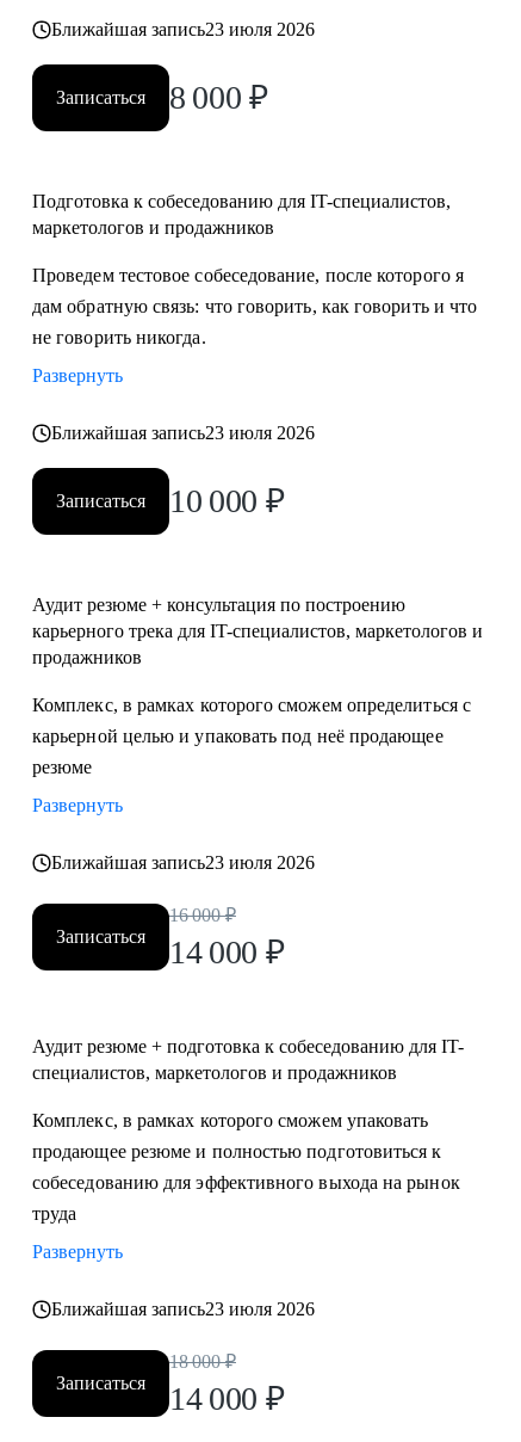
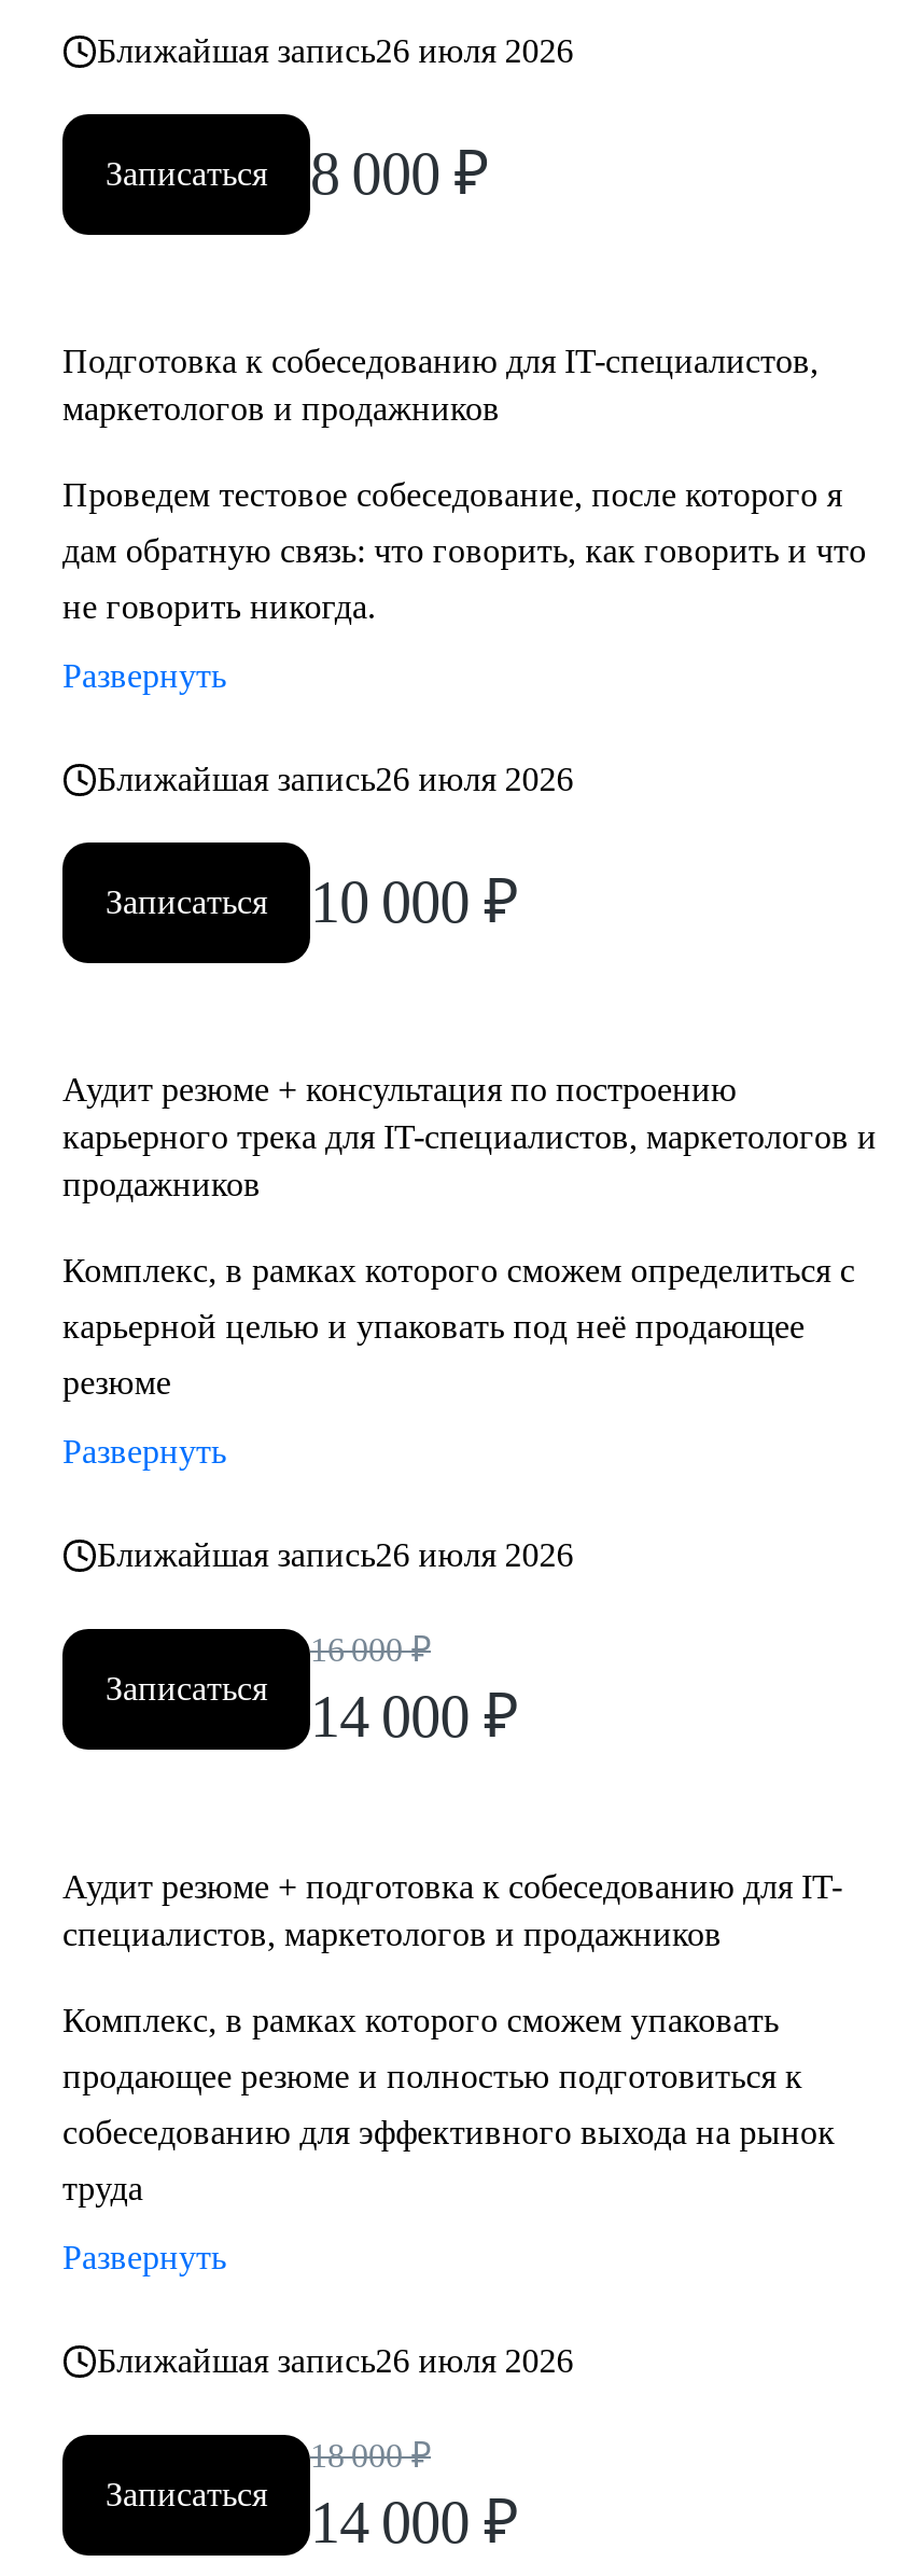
[51,19,315,39] Ближайшая запись23 июля 2026 -> [97,32,574,69] Ближайшая запись26 июля 2026
[51,423,315,443] Ближайшая запись23 июля 2026 -> [97,761,574,797] Ближайшая запись26 июля 2026
[51,852,315,873] Ближайшая запись23 июля 2026 -> [97,1536,574,1573] Ближайшая запись26 июля 2026
[51,1299,315,1319] Ближайшая запись23 июля 2026 -> [97,2342,574,2379] Ближайшая запись26 июля 2026

